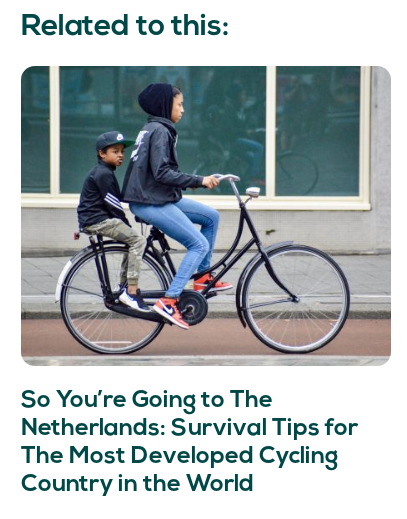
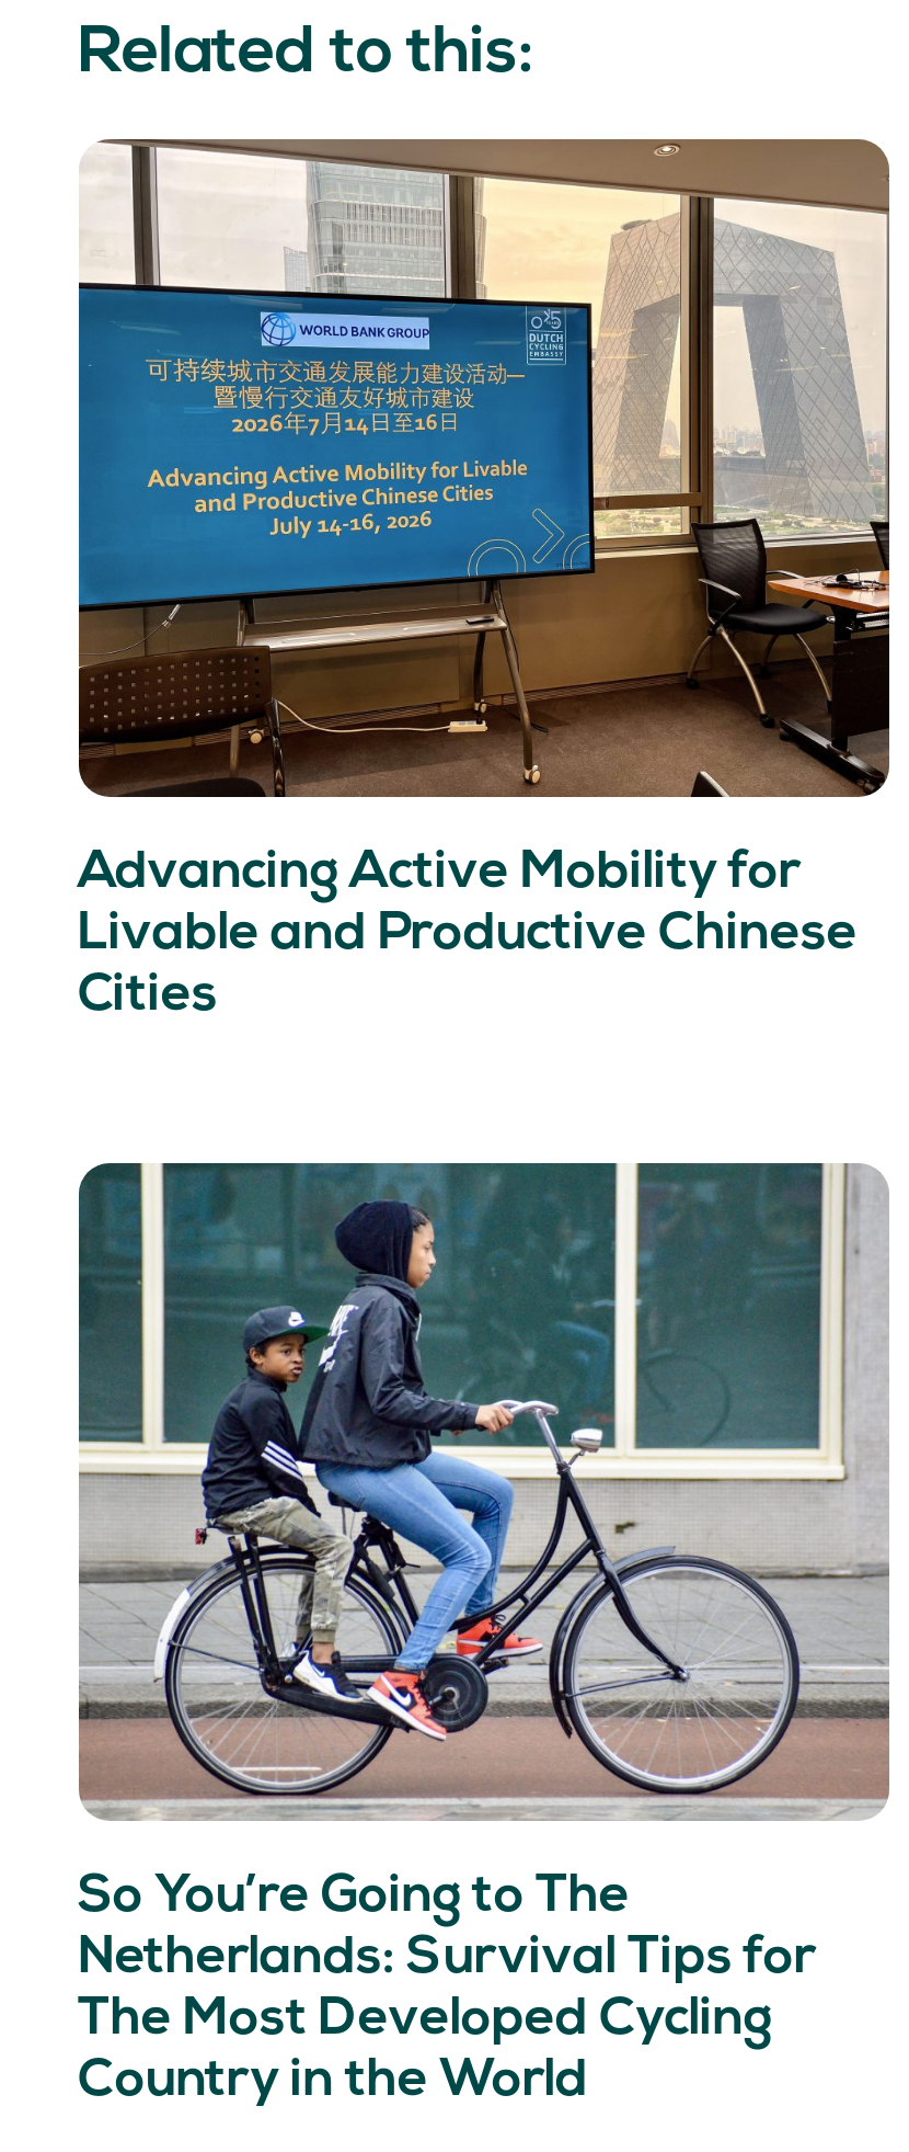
none -> [77,137,891,1022] [image] | Advancing Active Mobility for | Livable and Productive Chinese | Cities

